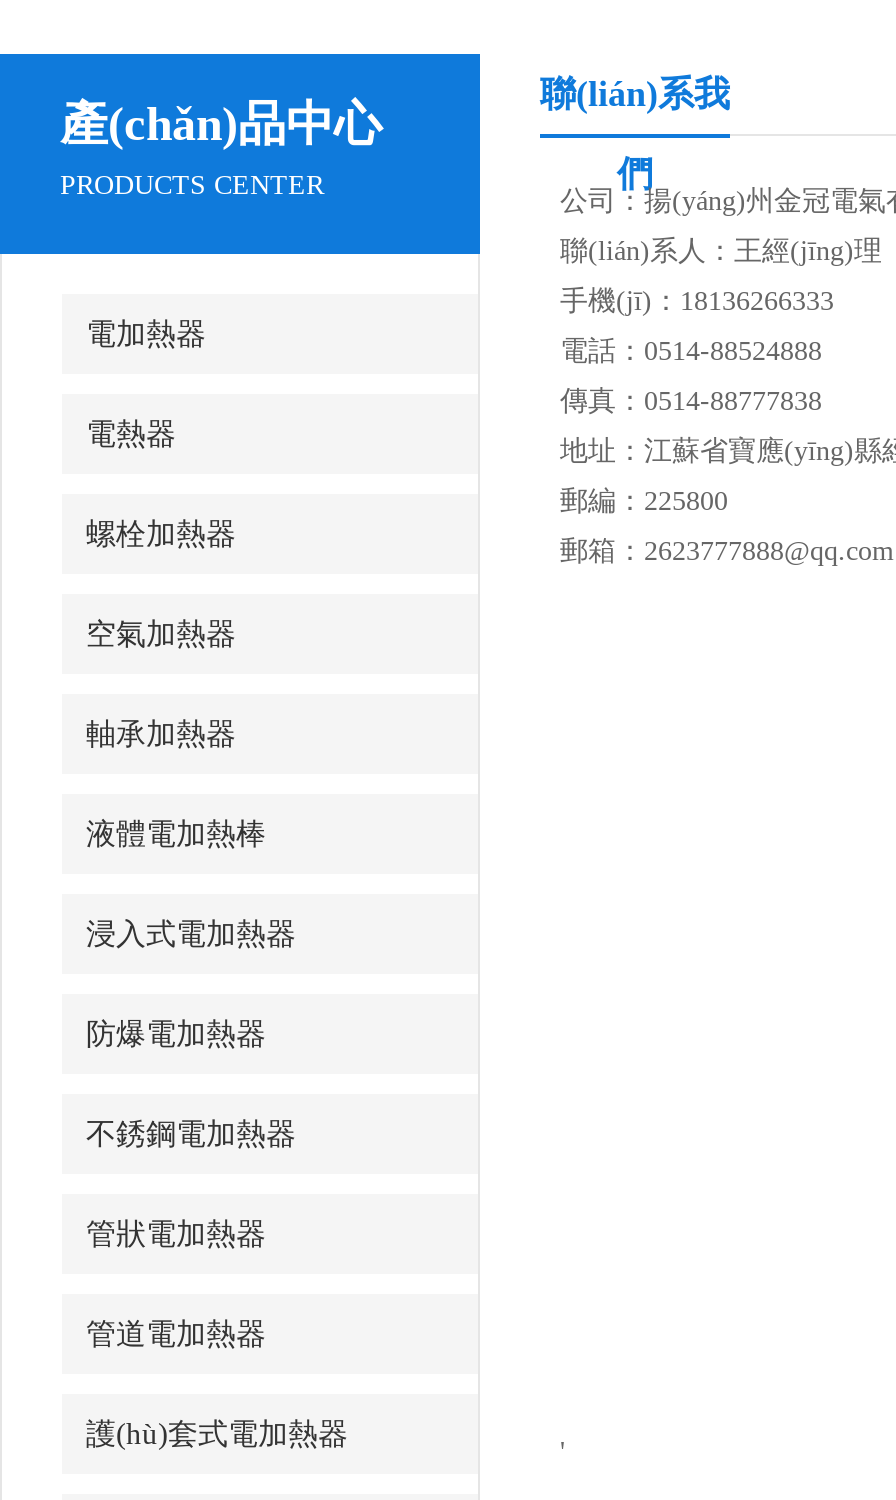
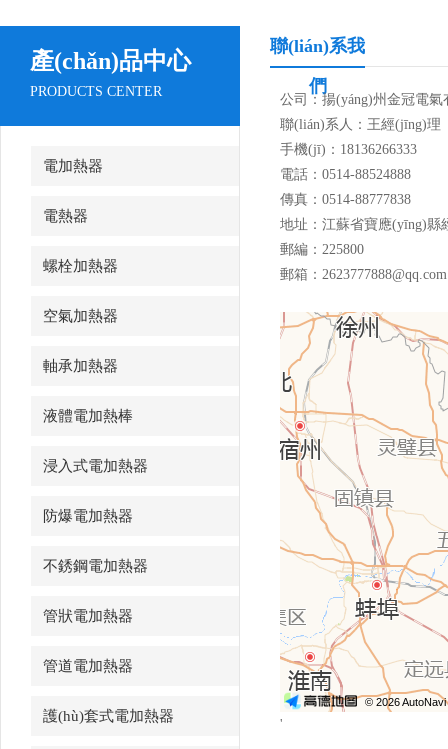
none -> [279,311,445,712] [image]

